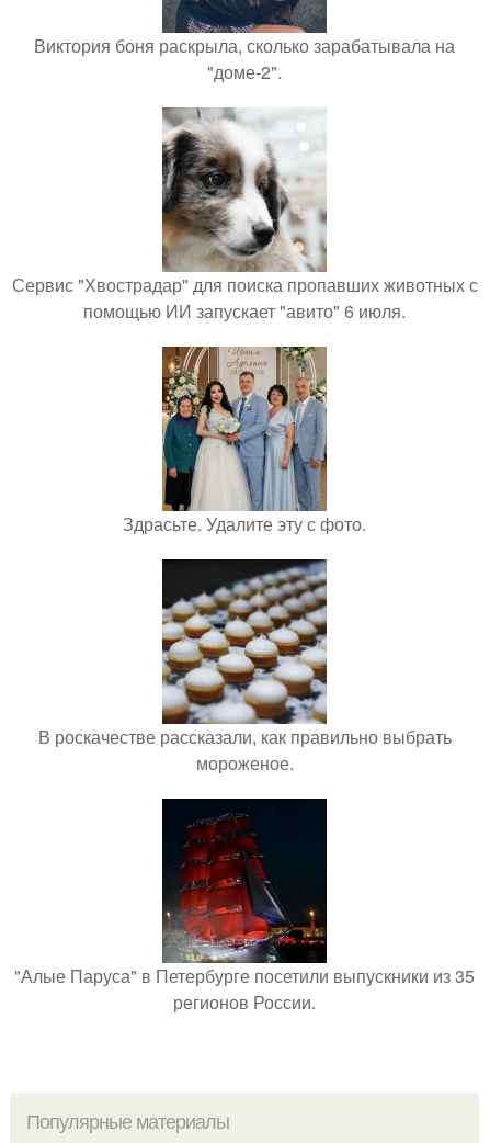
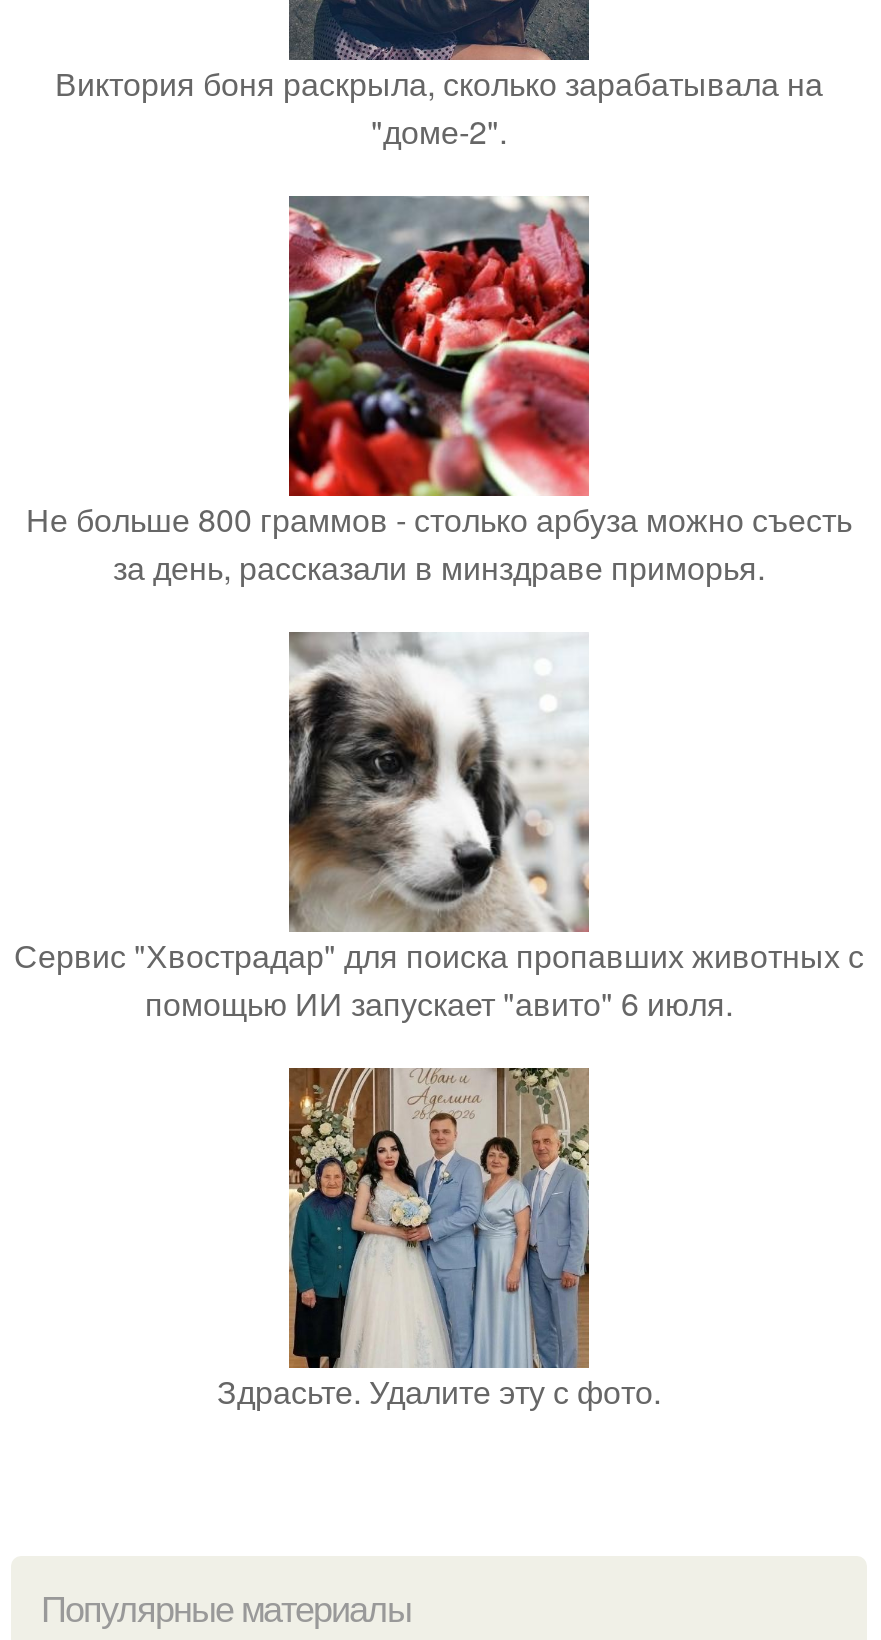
none -> [26,196,852,591] [image] | Не больше 800 граммов - столько арбуза можно съесть | за день, рассказали в минздраве приморья.
moved [12,106,477,537] -> [14,630,864,1415]: [image] | Сервис "Хвострадар" для поиска пропавших животных с | помощью ИИ запускает "авито" 6 июля. | Здрасьте. Удалите эту с фото.
[38,571,451,776] [image] | В роскачестве рассказали, как правильно выбрать | мороженое. -> none
[14,797,475,1015] [image] | "Алые Паруса" в Петербурге посетили выпускники из 35 | регионов России. -> none

